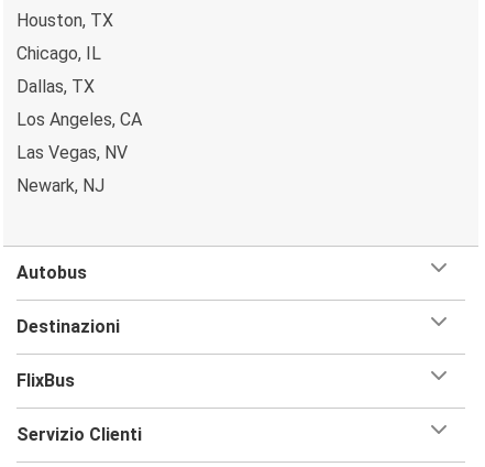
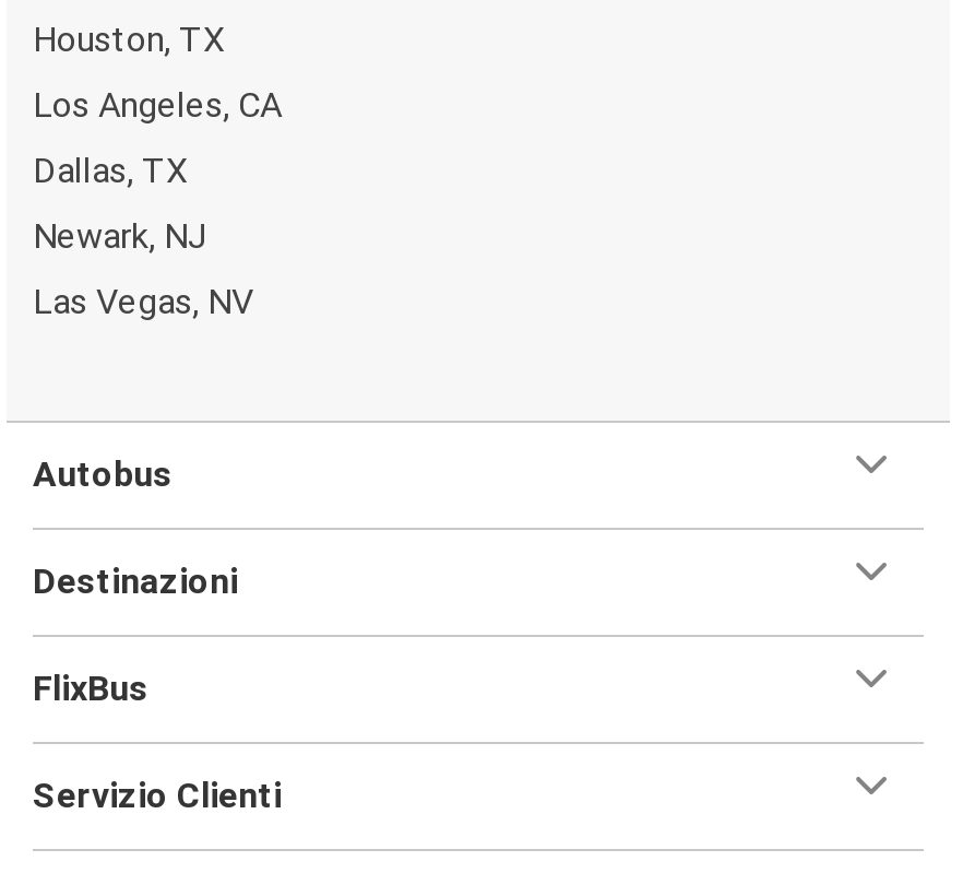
[16,42,101,63] Chicago, IL -> none
moved [16,108,142,129] -> [33,83,282,125]: Los Angeles, CA
moved [16,175,104,196] -> [33,214,207,256]: Newark, NJ

